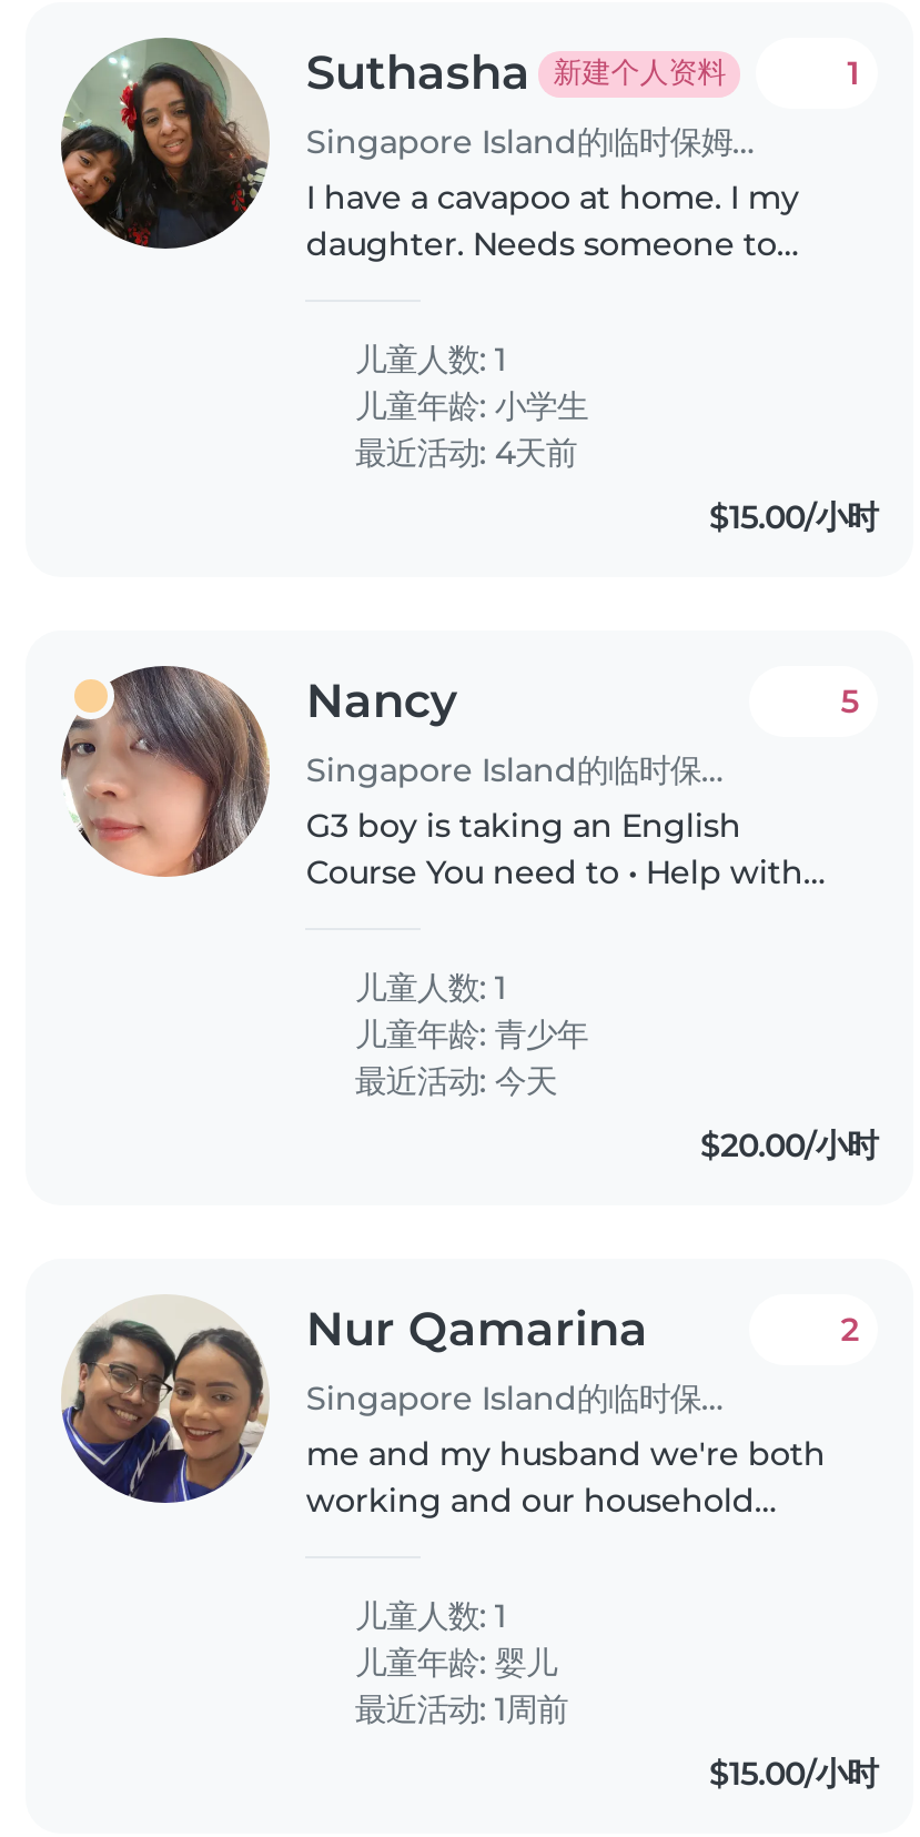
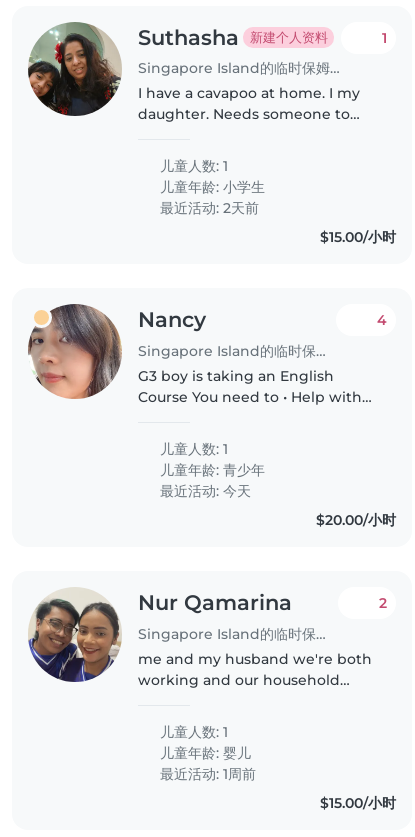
[346,434,577,474] 最近活动: 4天前 -> [156,199,259,217] 最近活动: 2天前
[841,682,858,722] 5 -> [377,311,387,329] 4

